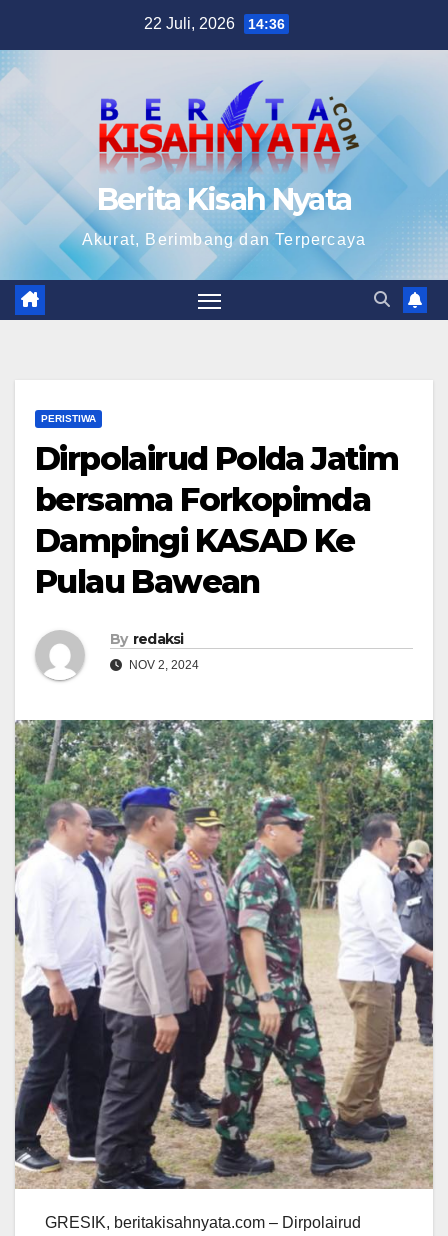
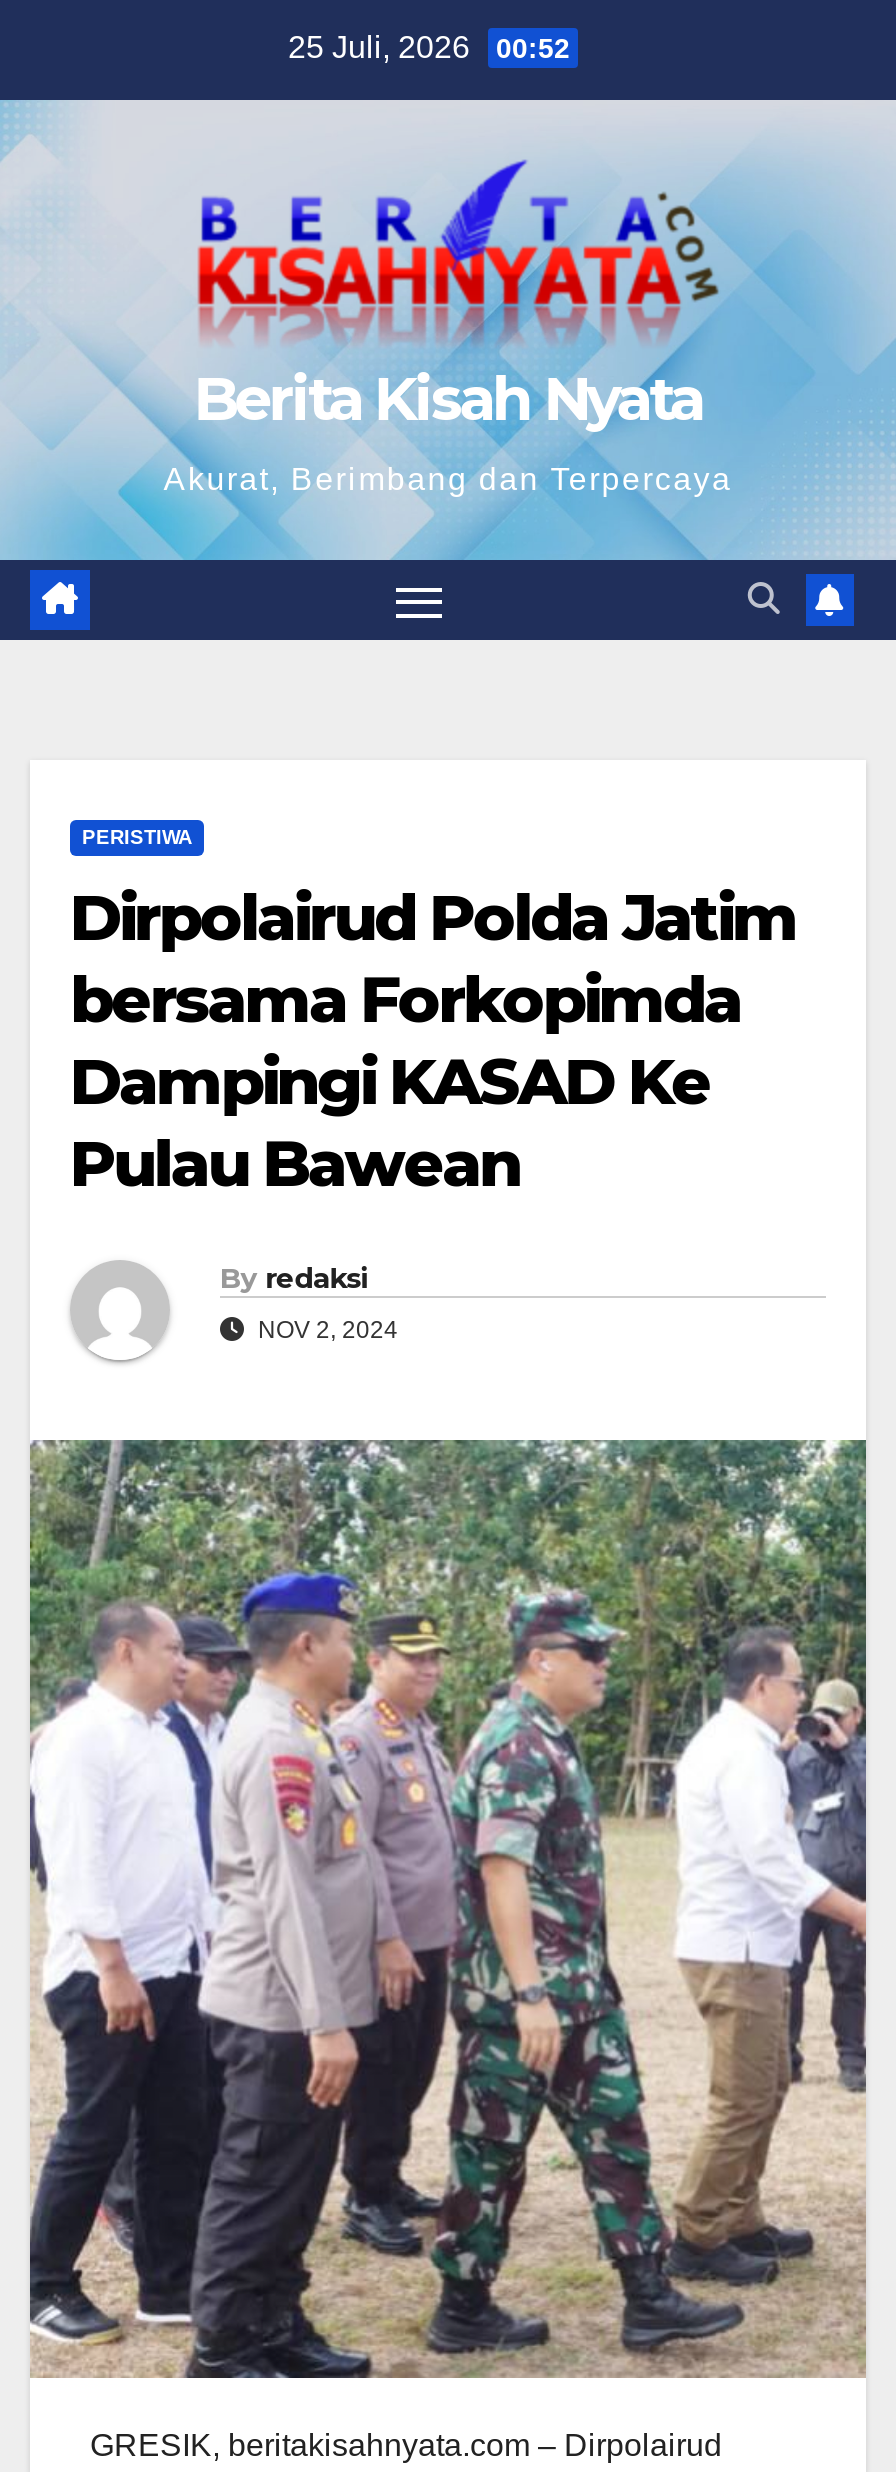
[144,15,285,32] 22 Juli, 2026 14:36 -> [288,30,570,64] 25 Juli, 2026 00:52

